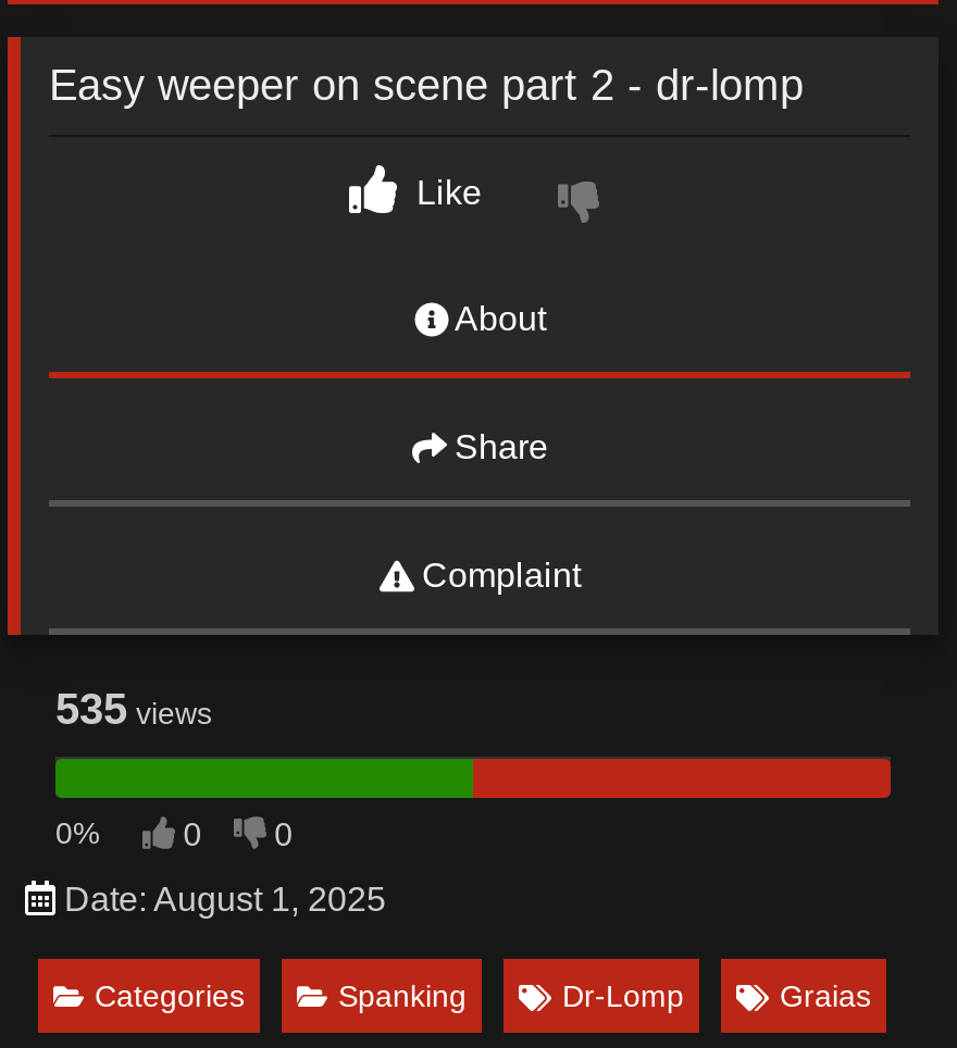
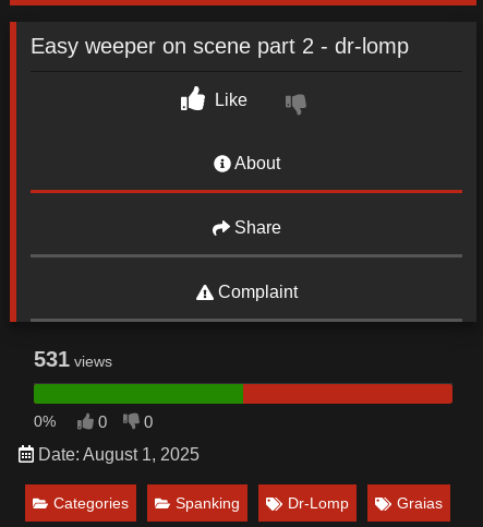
[55,684,212,732] 535 views -> [34,347,112,371] 531 views

